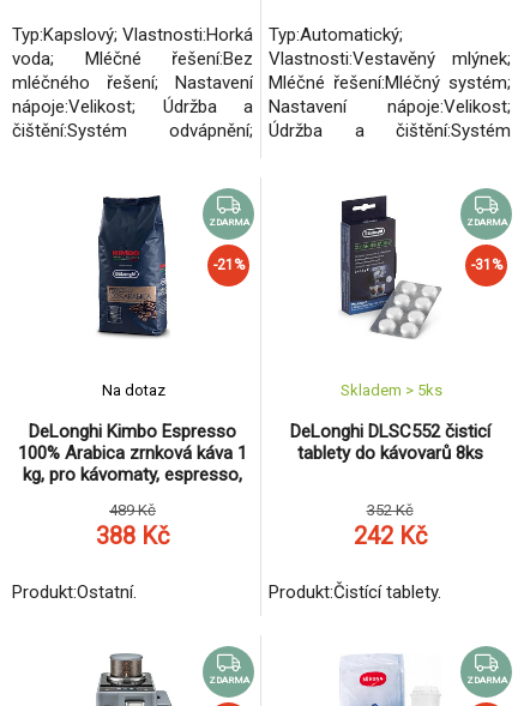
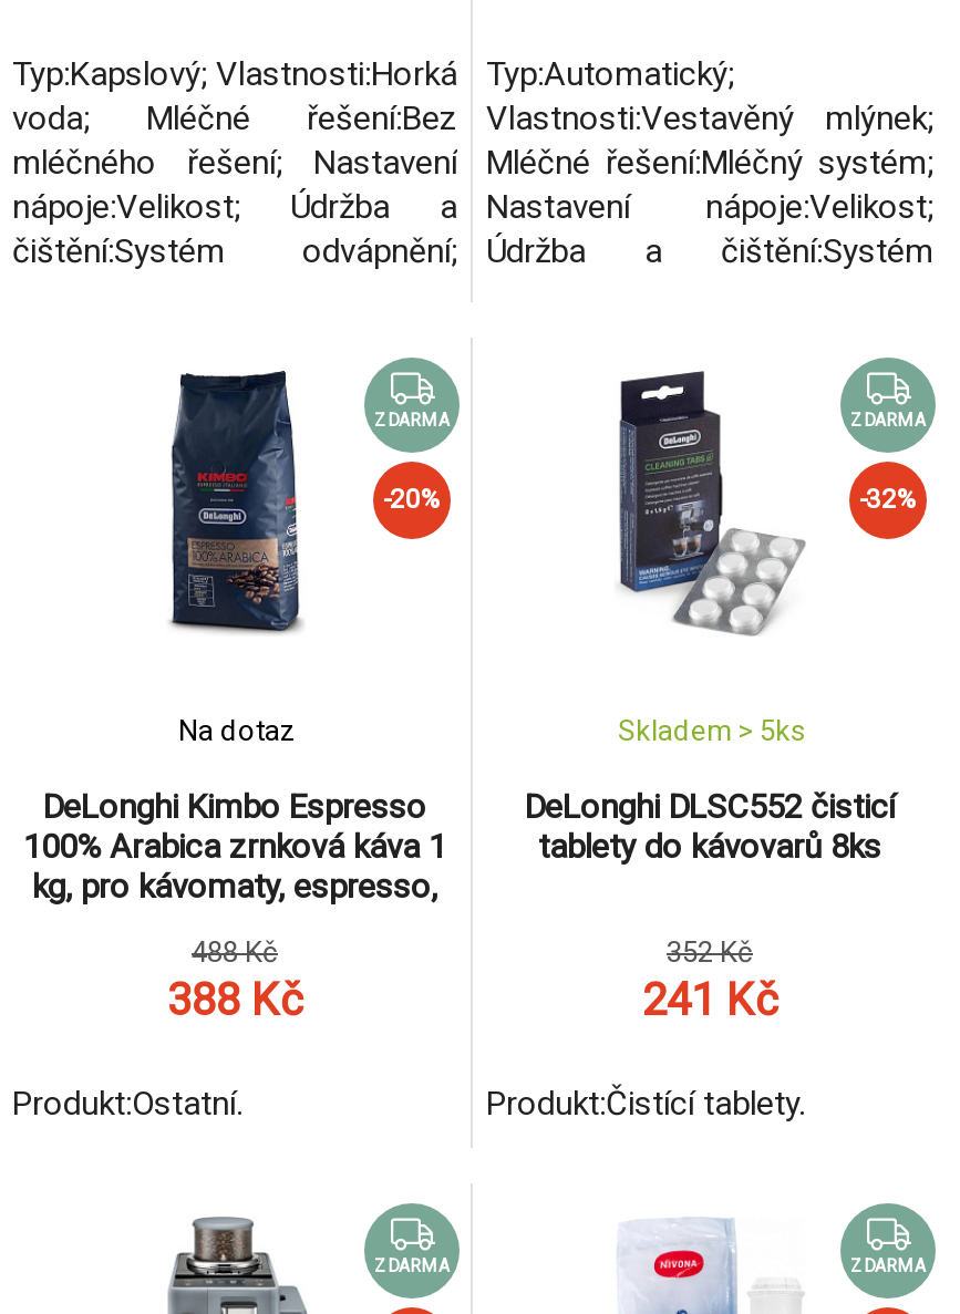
[213,257,244,273] -21% -> [383,484,441,515] -20%
[471,257,502,273] -31% -> [859,484,917,515] -32%
[109,501,156,519] 489 Kč -> [192,935,278,969] 488 Kč
[353,521,426,550] 242 Kč -> [642,973,777,1026] 241 Kč

